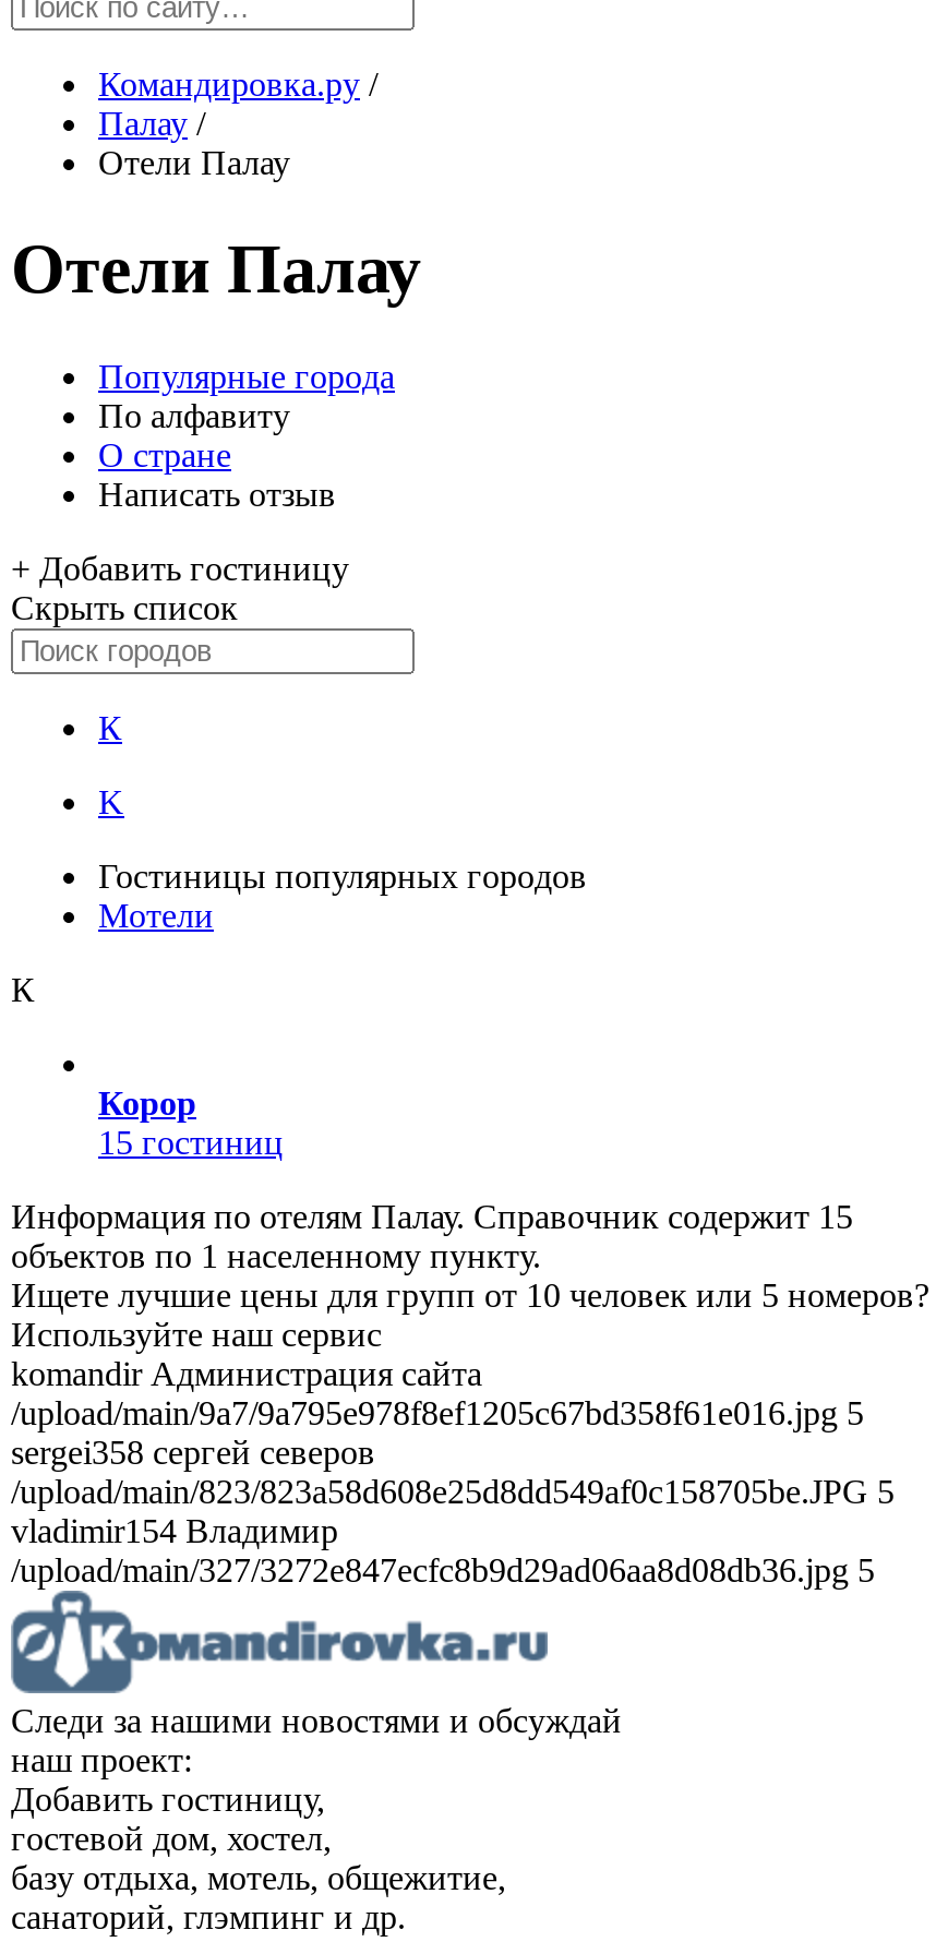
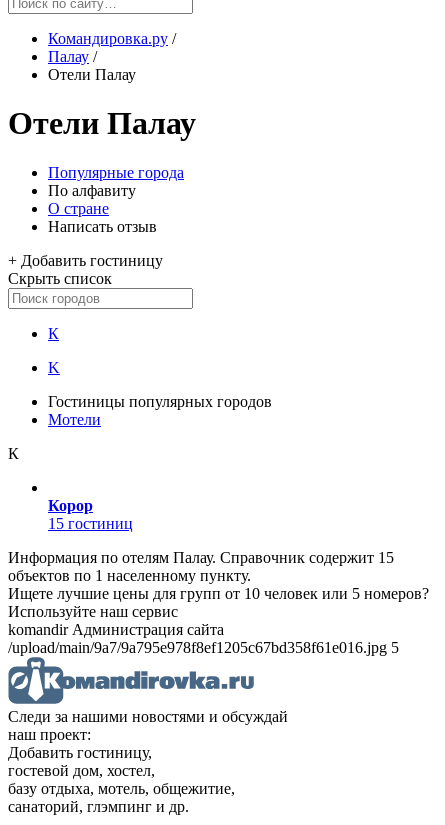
[11,1433,895,1588] sergei358 сергей северов | /upload/main/823/823a58d608e25d8dd549af0c158705be.JPG 5 | vladimir154 Владимир | /upload/main/327/3272e847ecfc8b9d29ad06aa8d08db36.jpg 5 -> none

